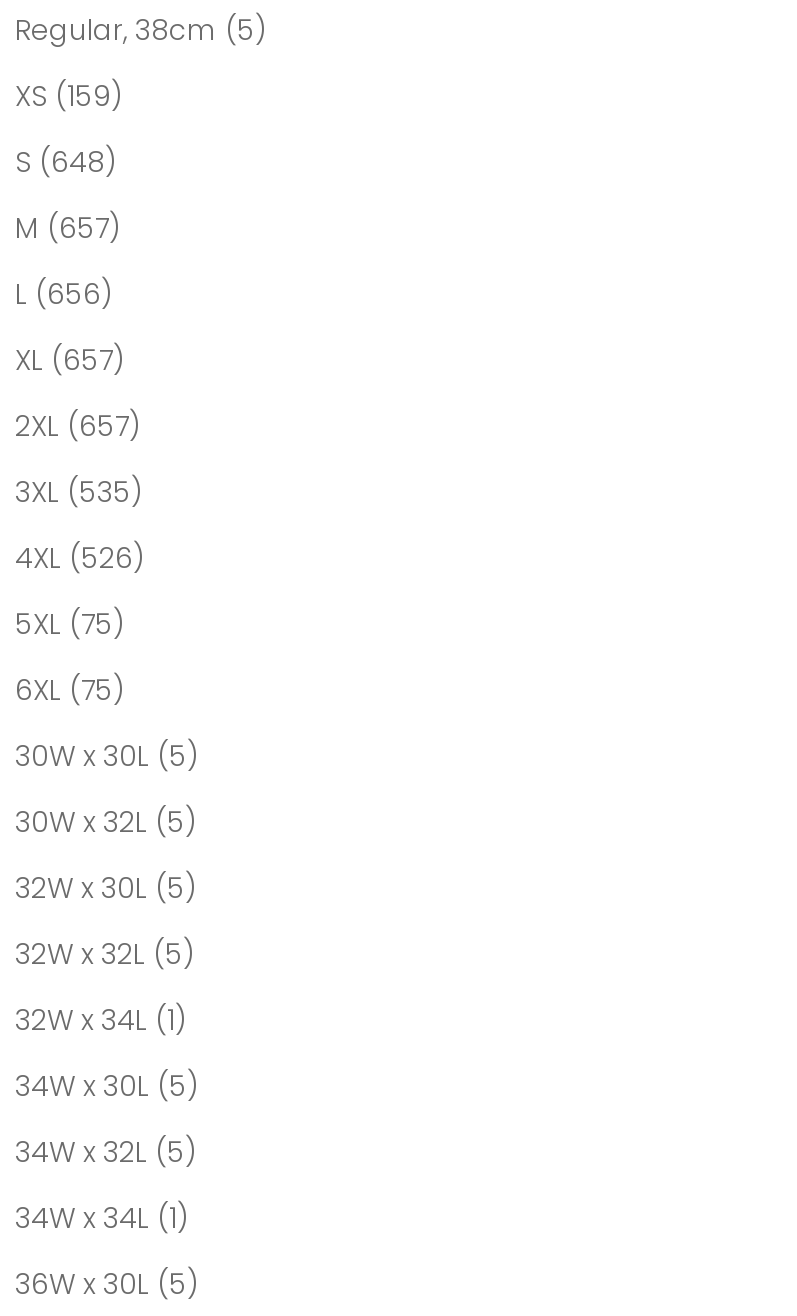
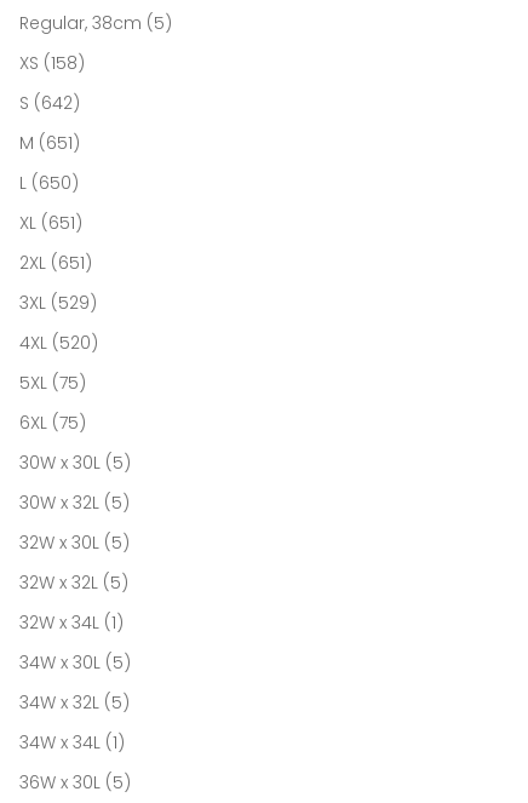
[15,77,123,117] XS (159) -> [19,51,85,75] XS (158)
[15,143,117,183] S (648) -> [19,91,80,115] S (642)
[15,209,121,249] M (657) -> [19,131,80,155] M (651)
[15,275,113,315] L (656) -> [19,171,79,195] L (650)
[15,341,125,381] XL (657) -> [19,211,82,235] XL (651)
[15,407,141,447] 2XL (657) -> [19,251,92,275] 2XL (651)
[15,473,143,513] 3XL (535) -> [19,291,97,315] 3XL (529)
[15,539,145,579] 4XL (526) -> [19,331,98,355] 4XL (520)

